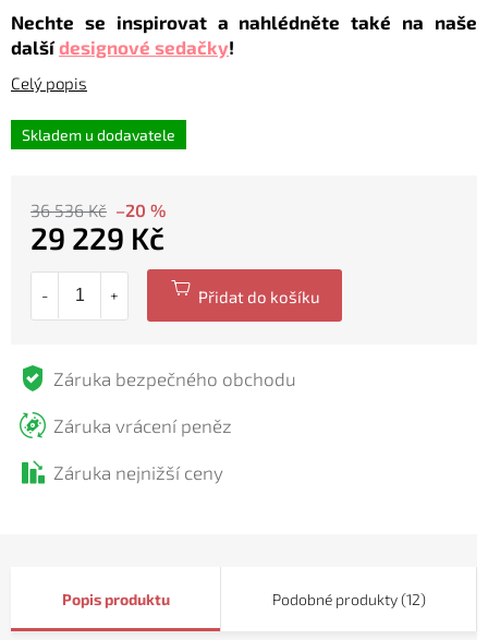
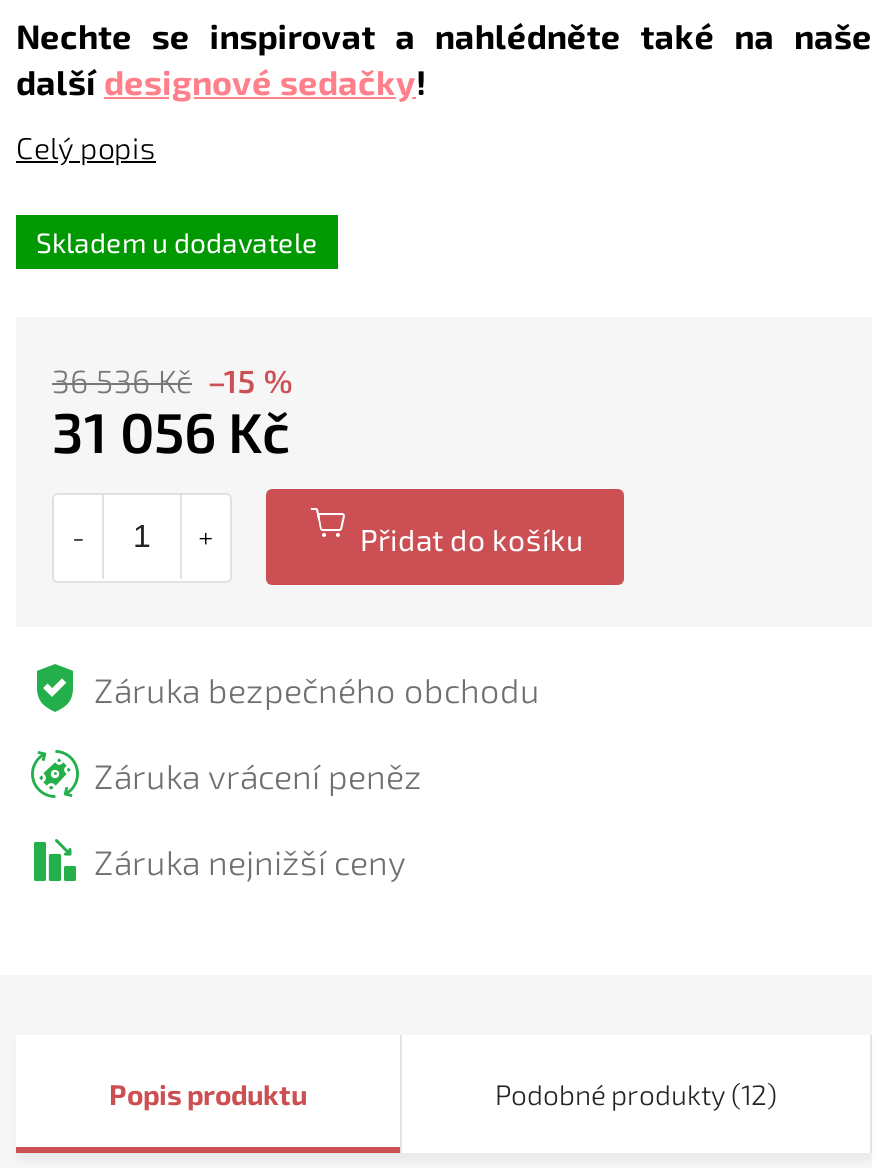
[30,200,165,220] 36 536 Kč –20 % -> [52,361,292,399] 36 536 Kč –15 %
[30,219,164,256] 29 229 Kč -> [52,397,290,465] 31 056 Kč

